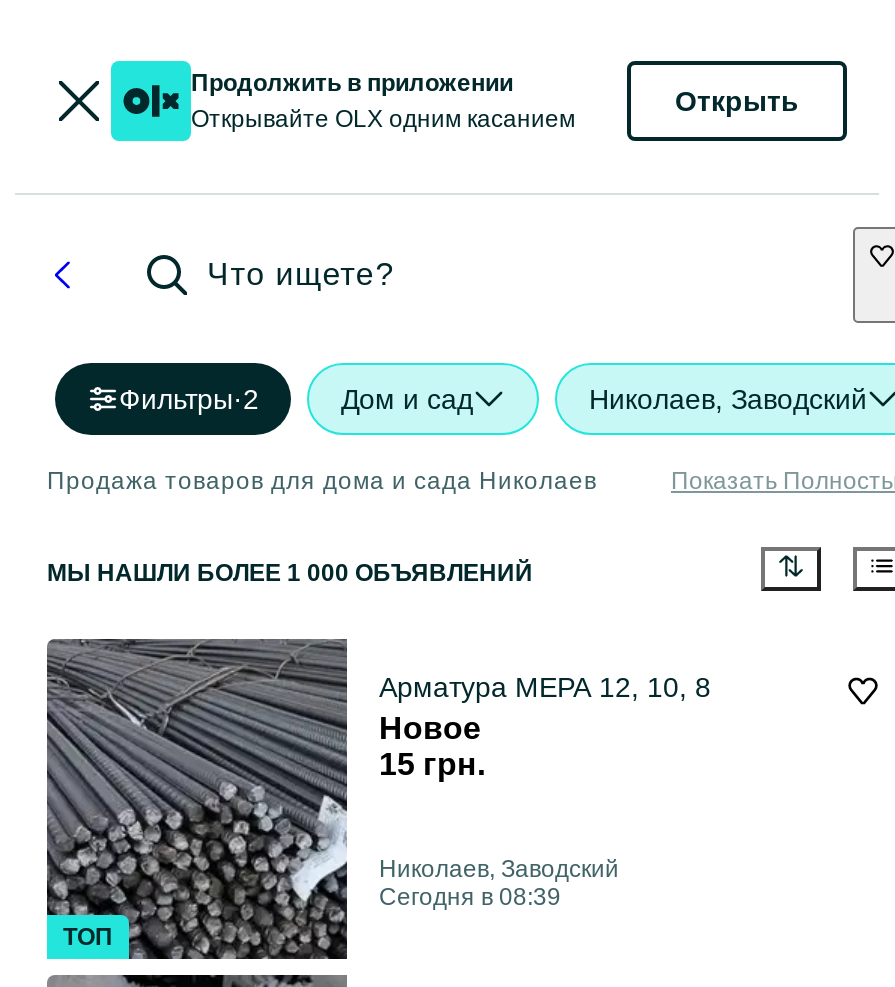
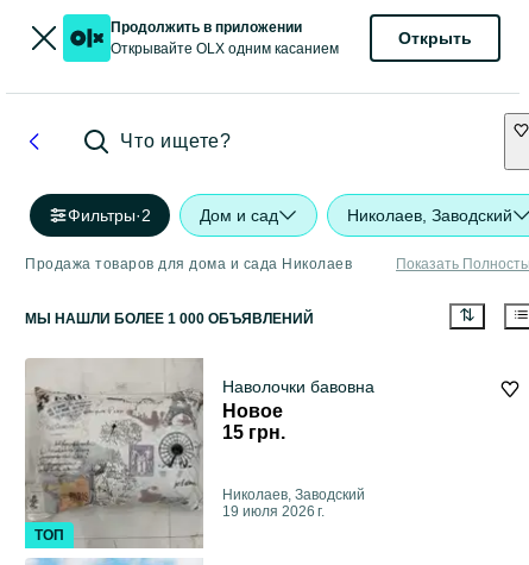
[47,639,711,959] [image] | Арматура МЕРА 12, 10, 8 -> [25,359,374,547] [image] | Наволочки бавовна
[379,884,561,912] Сегодня в 08:39 -> [222,504,325,520] 19 июля 2026 г.

